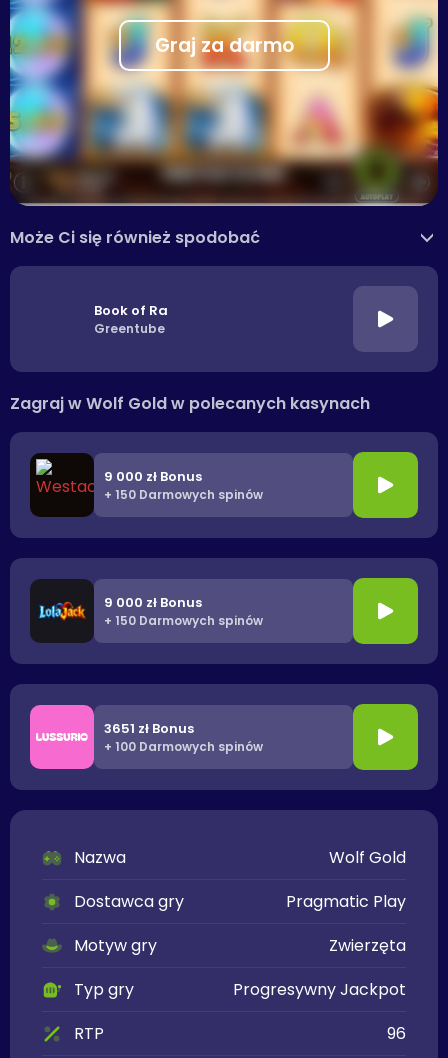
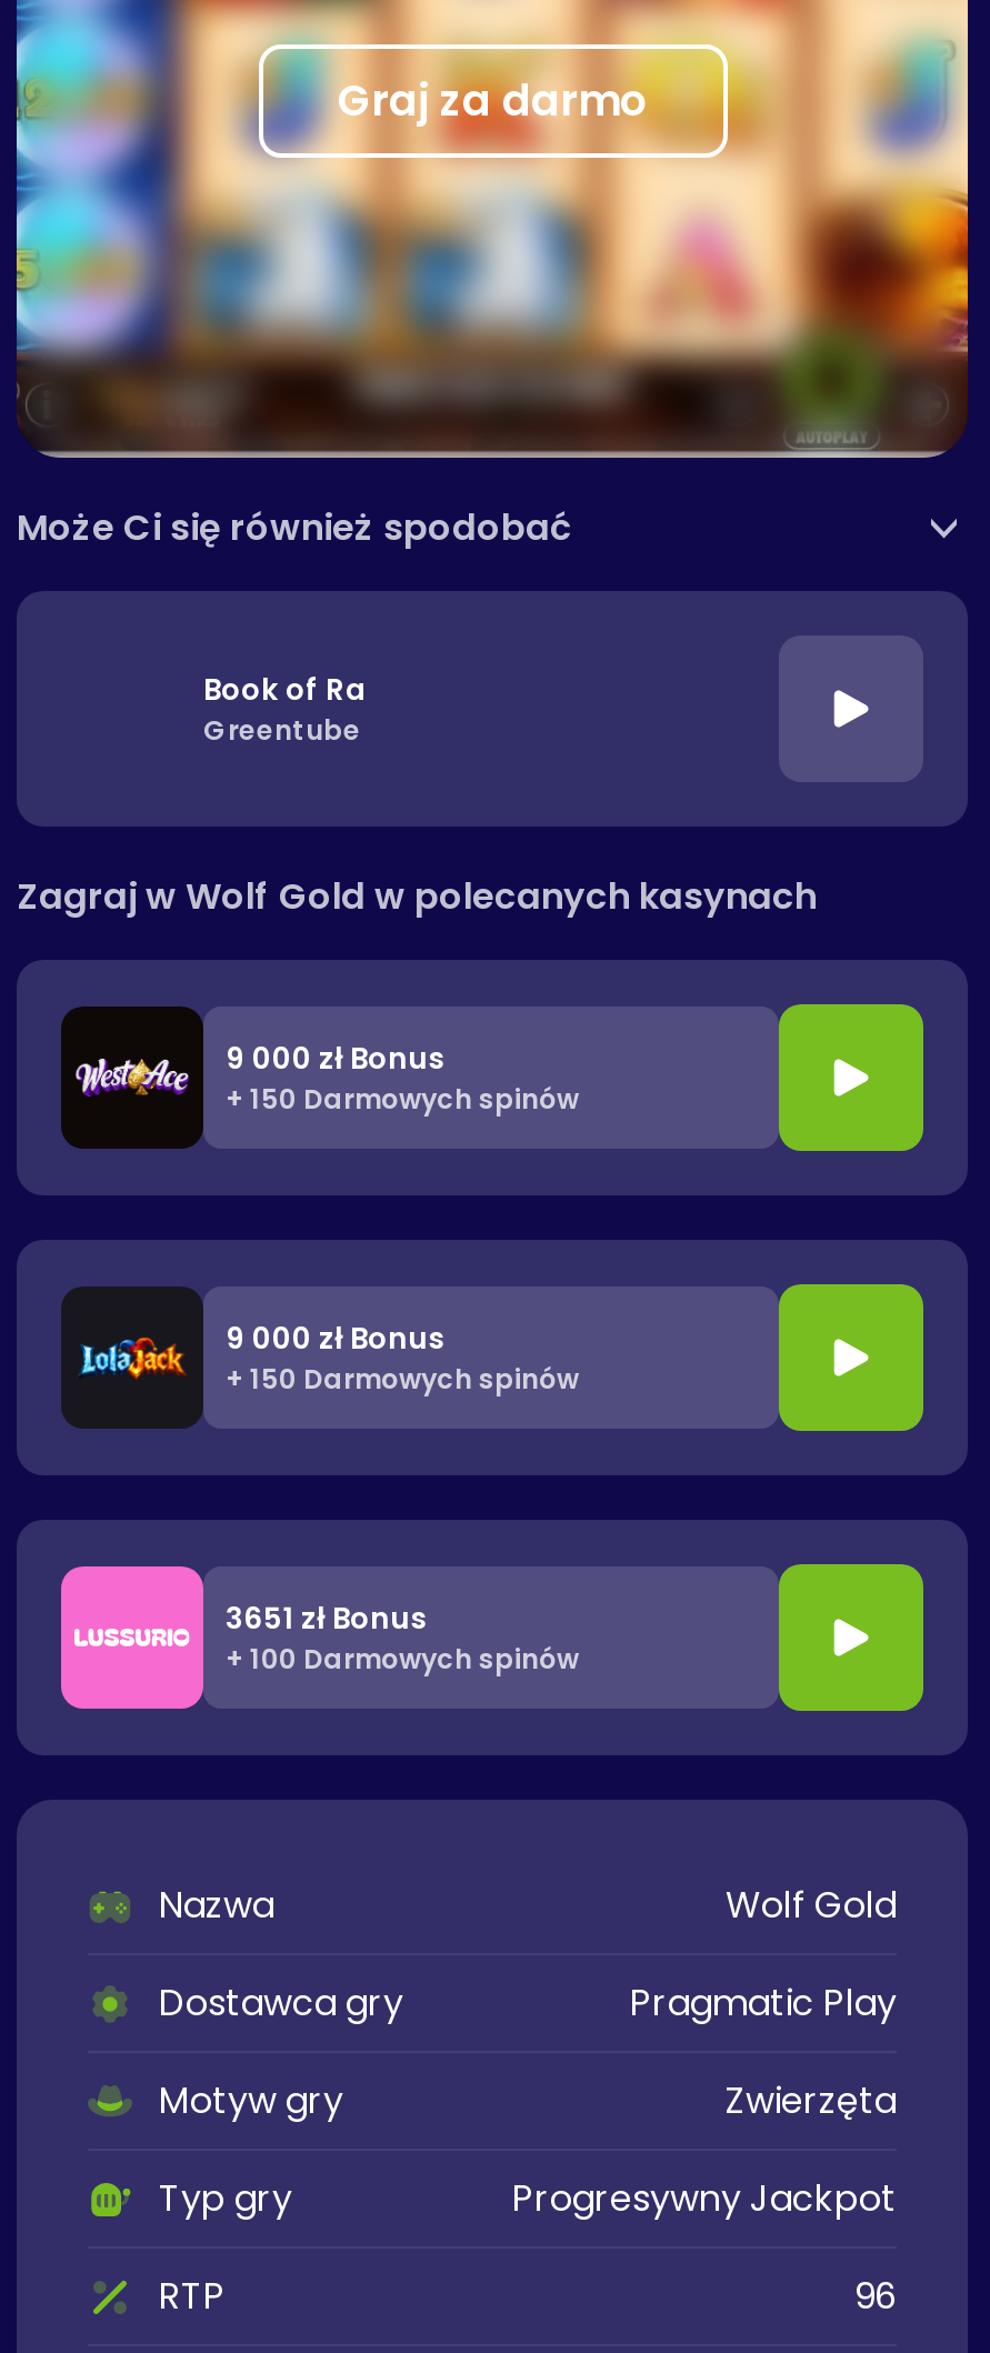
[35,458,94,493] [image] -> [74,1020,201,1098] [image]

